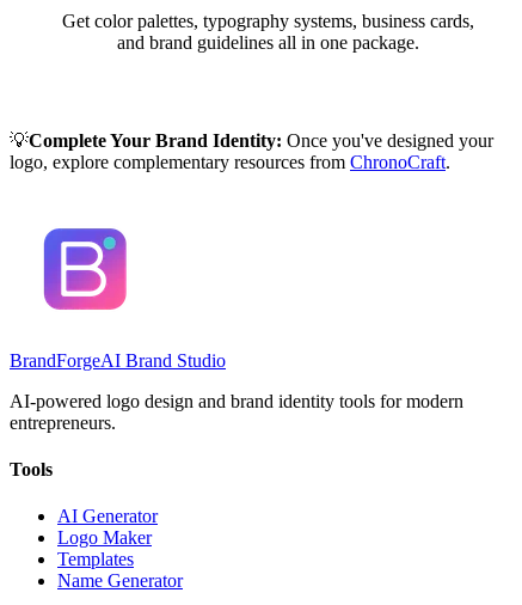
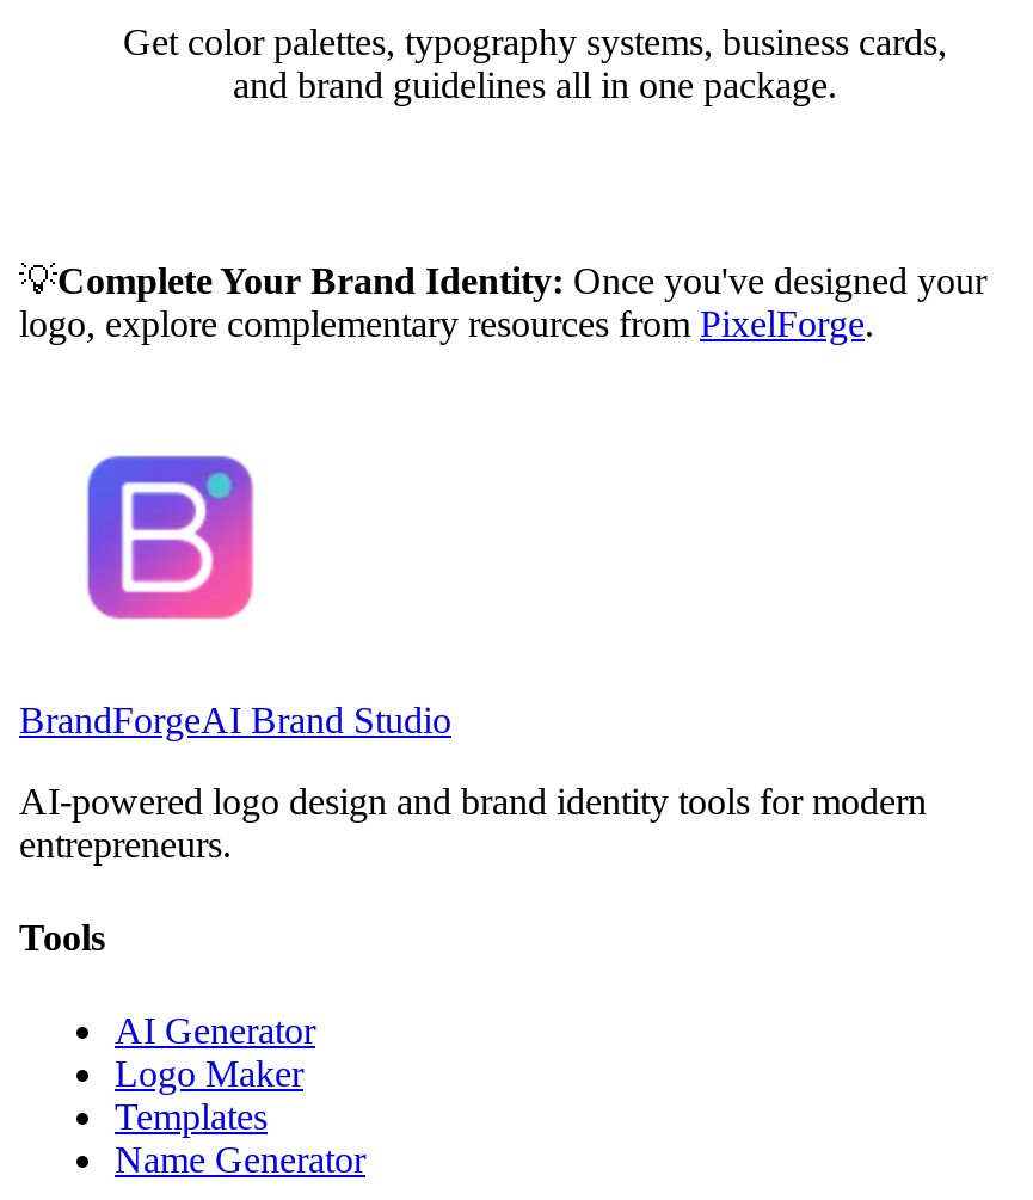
[10,152,450,172] logo, explore complementary resources from ChronoCraft. -> [19,303,874,343] logo, explore complementary resources from PixelForge.

